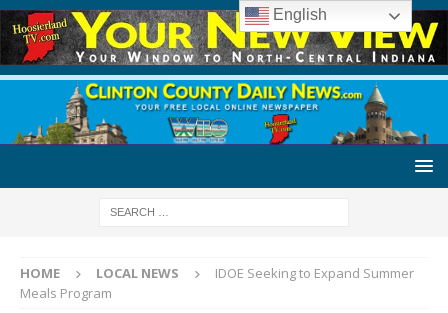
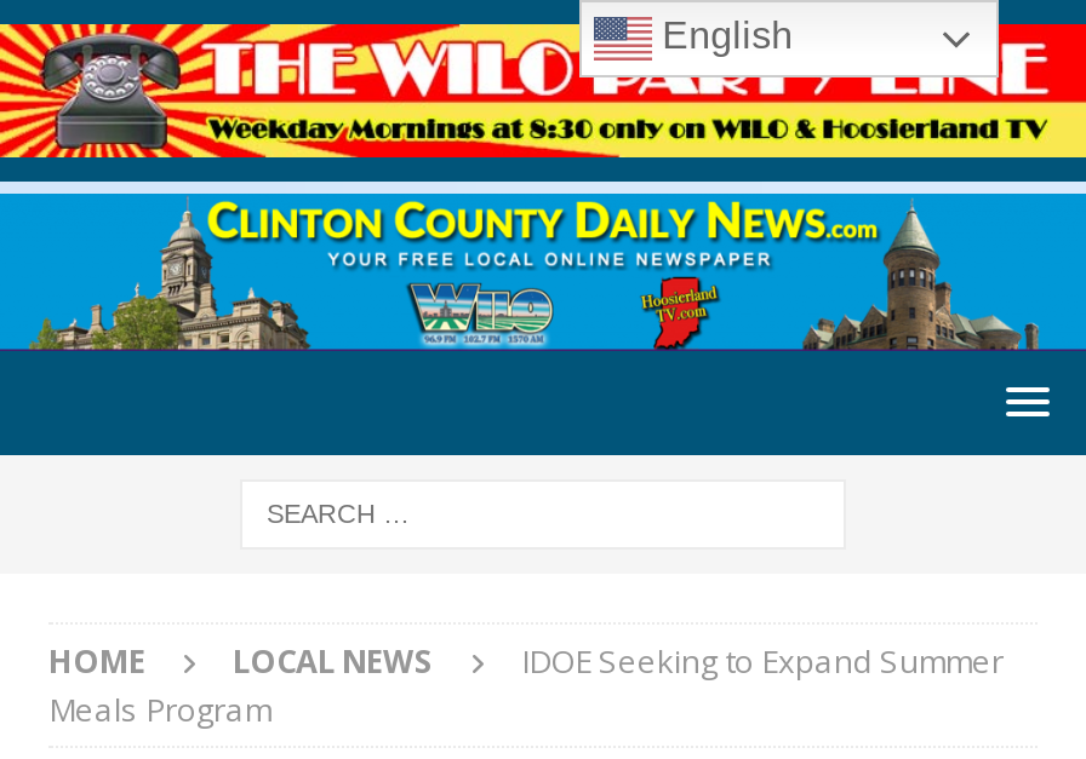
[3,10,445,66] [image] -> [7,22,1079,160] [image]

